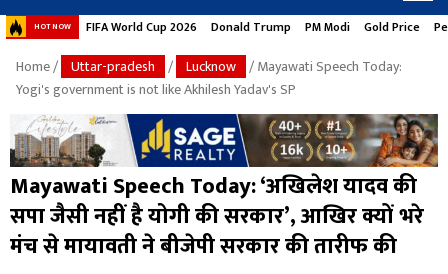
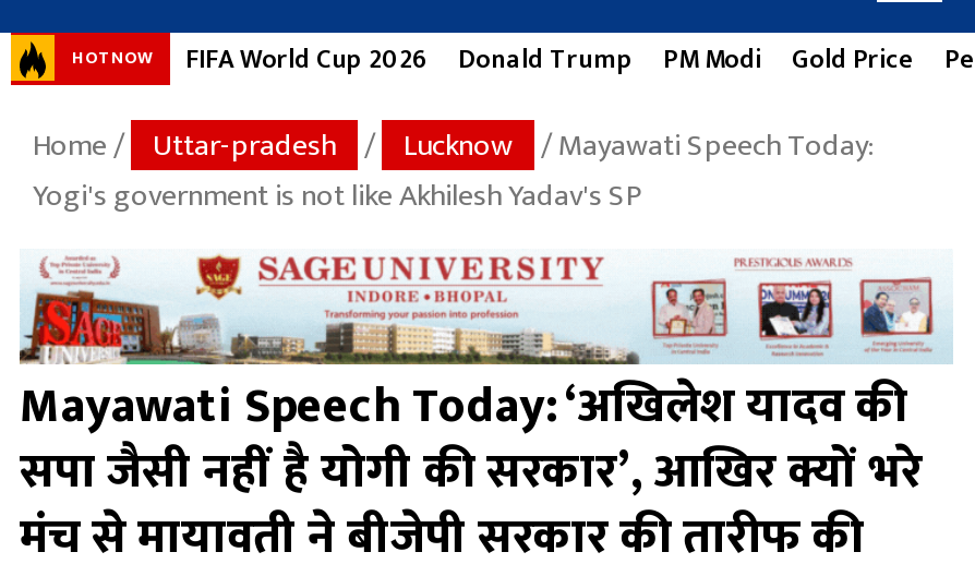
[9,113,439,168] [image] -> [20,249,953,364] [image]

